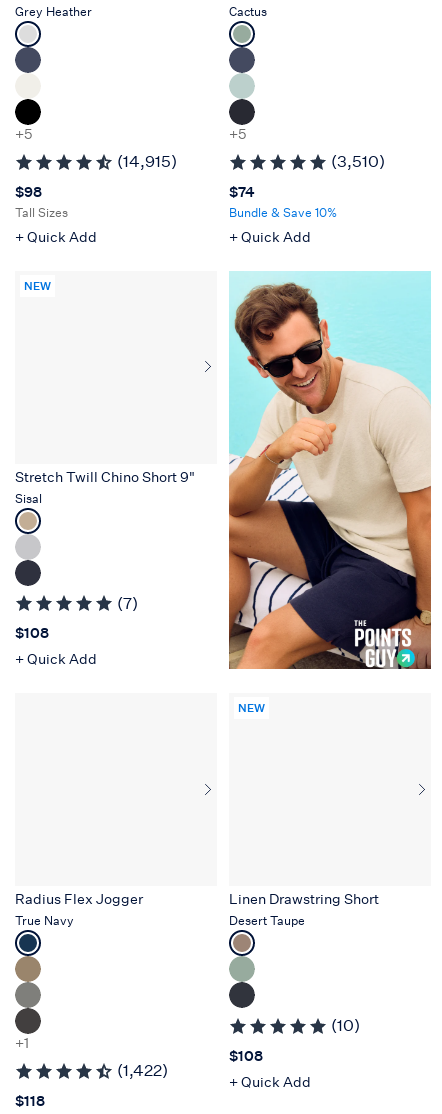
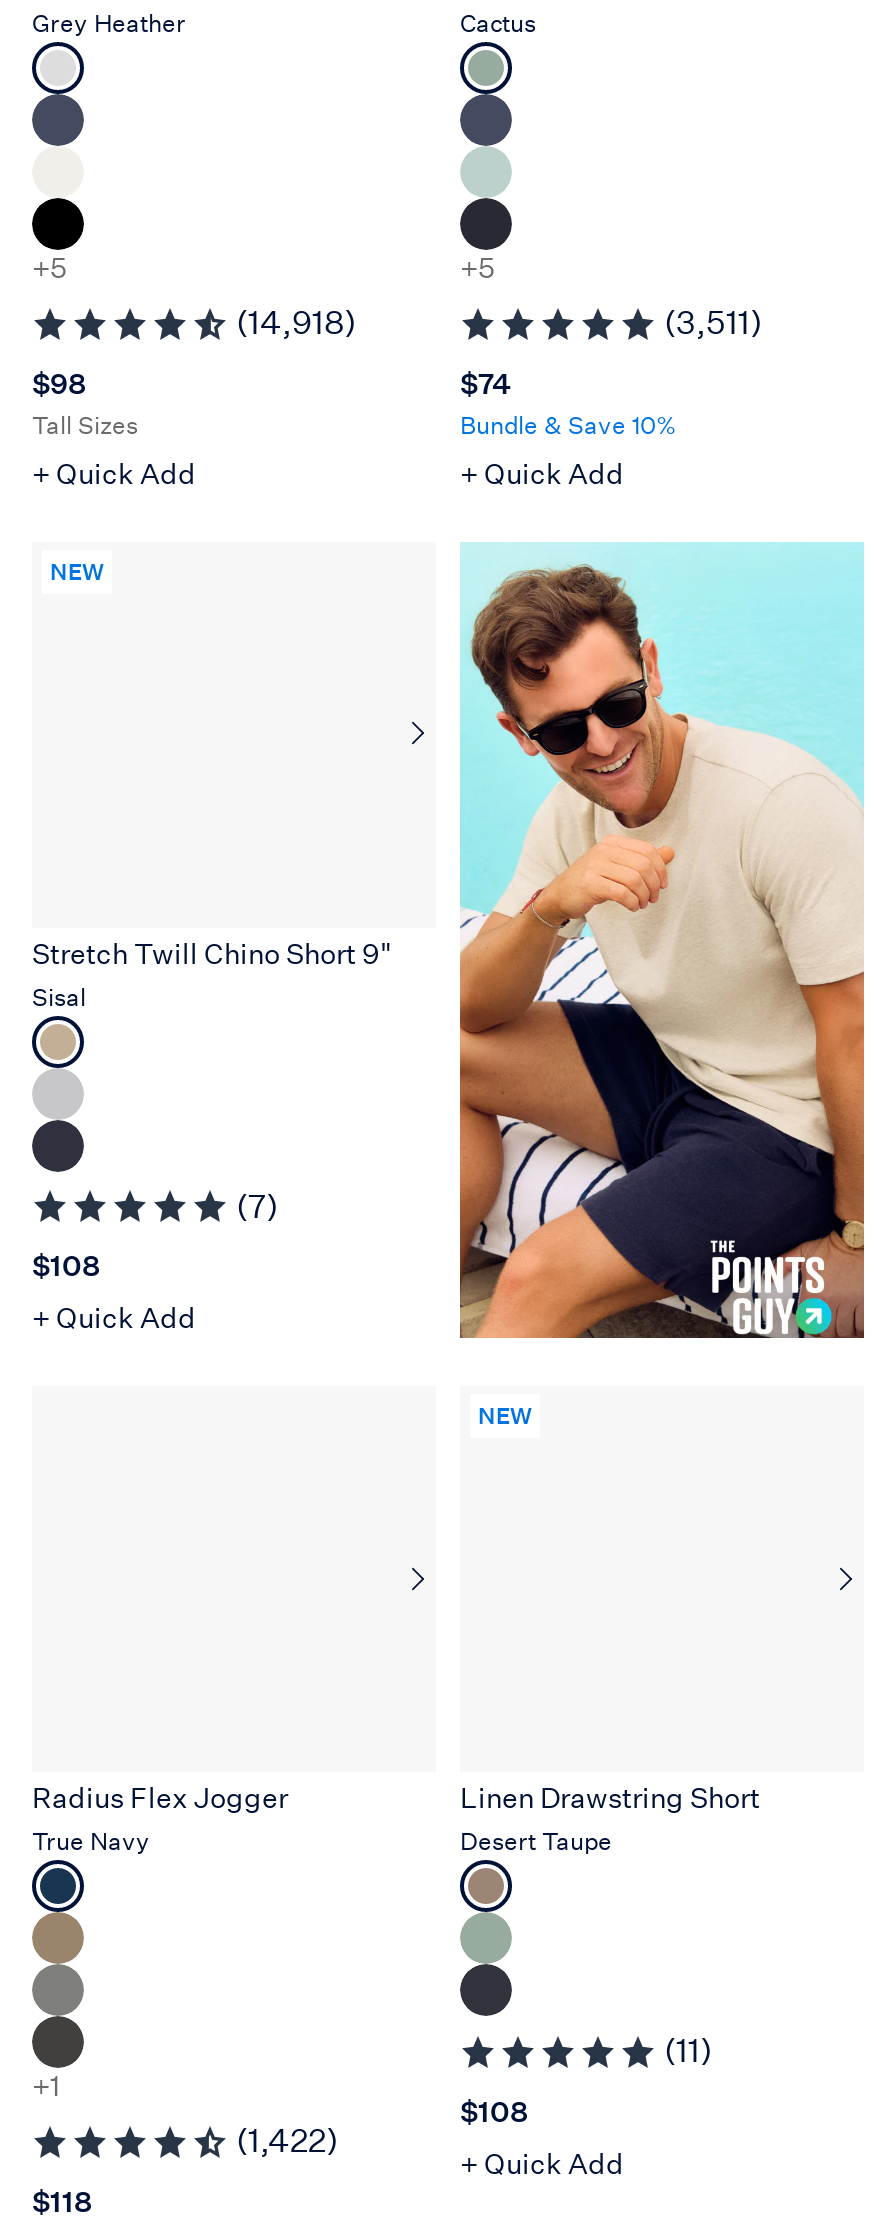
[117,152,177,171] (14,915) -> [236,304,356,342] (14,918)
[331,152,385,171] (3,510) -> [664,304,762,342] (3,511)
[331,1016,360,1035] (10) -> [664,2032,712,2070] (11)

